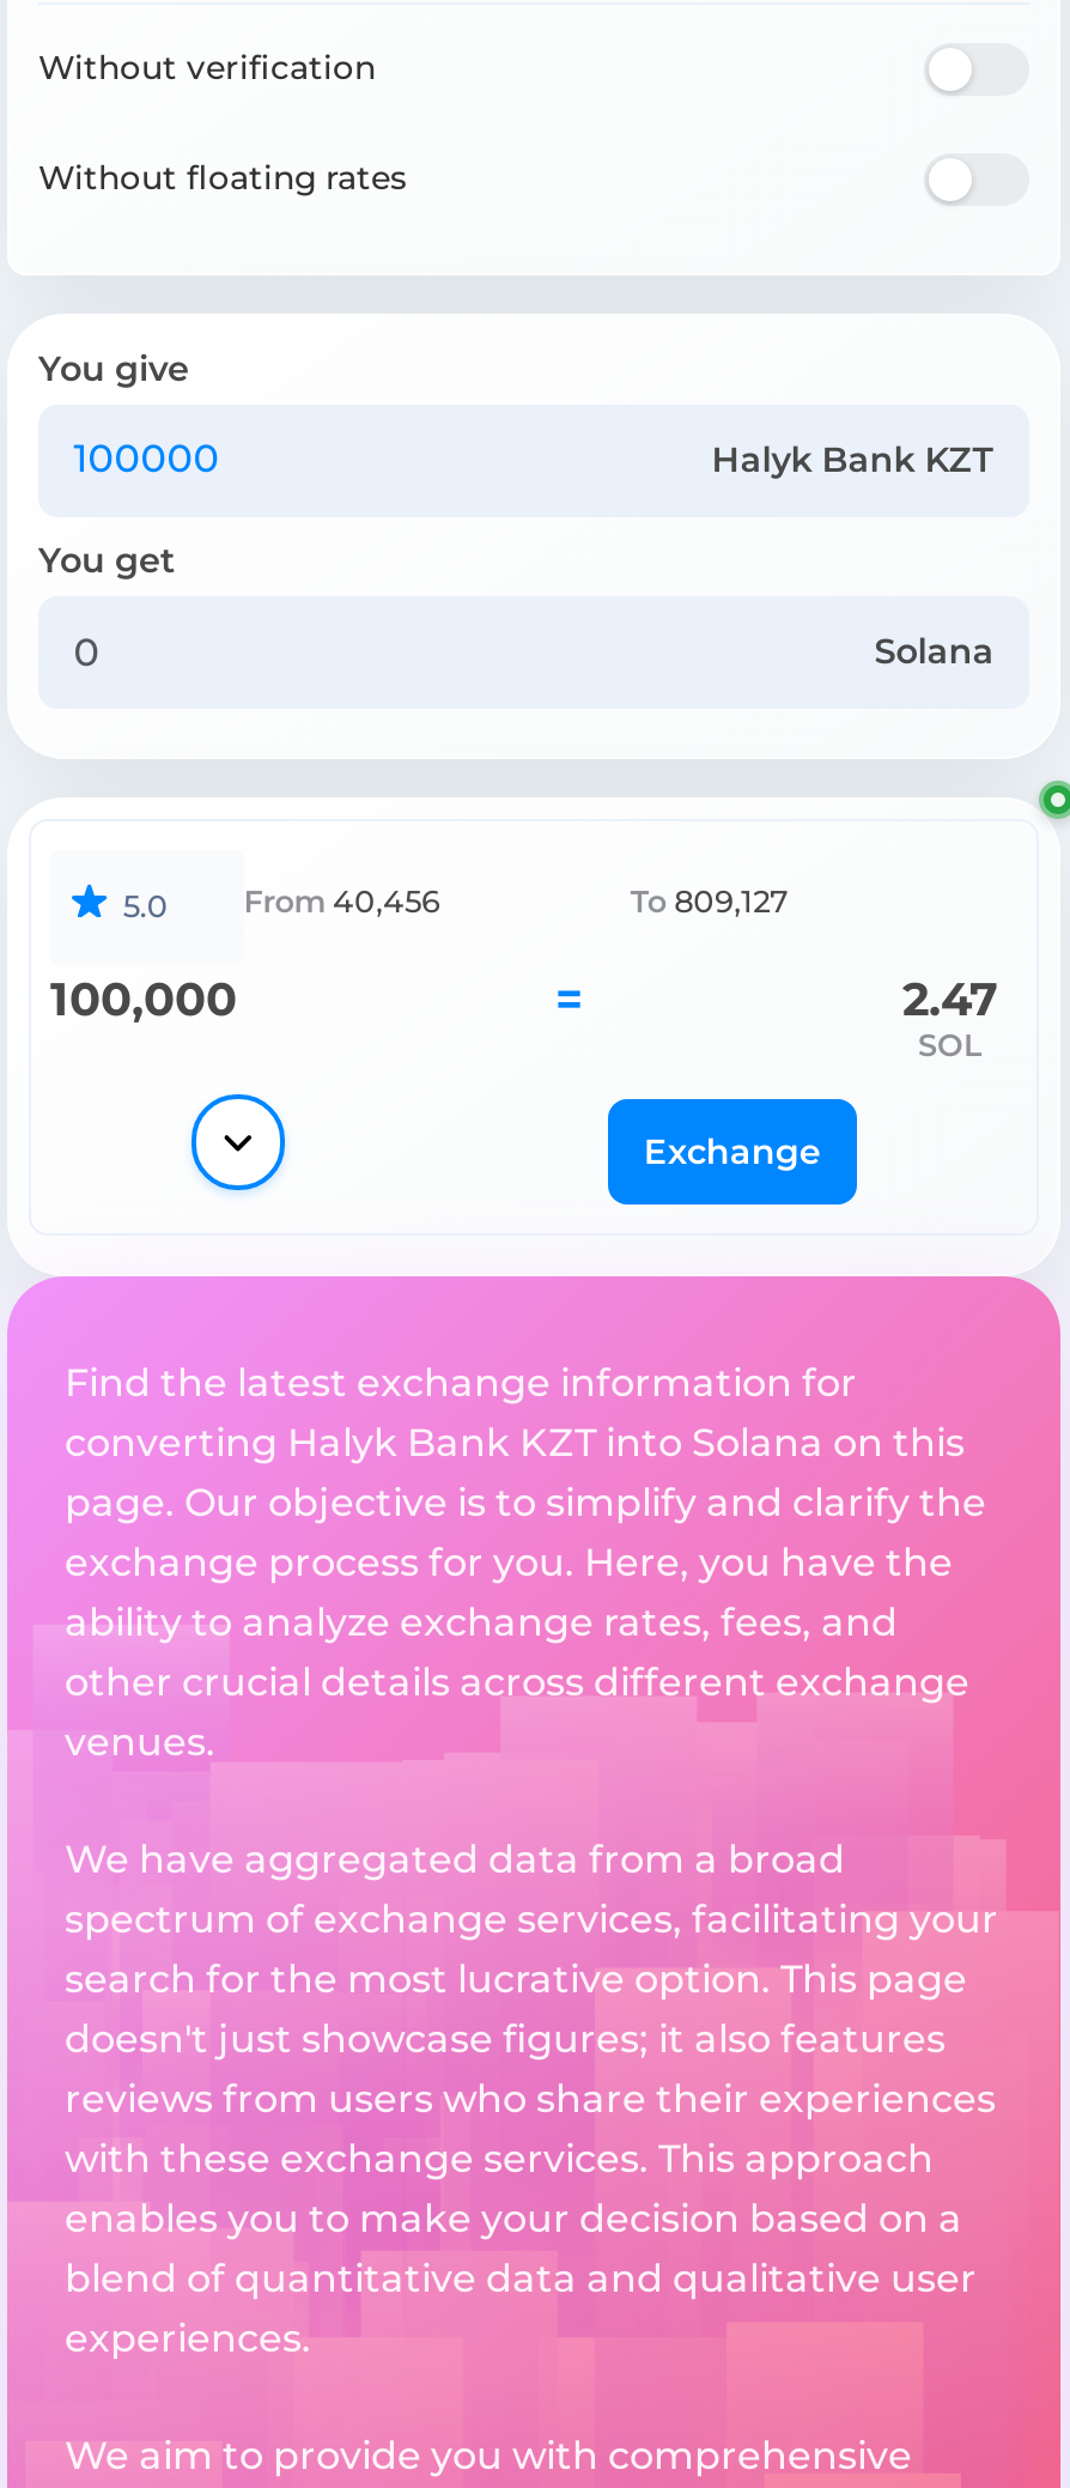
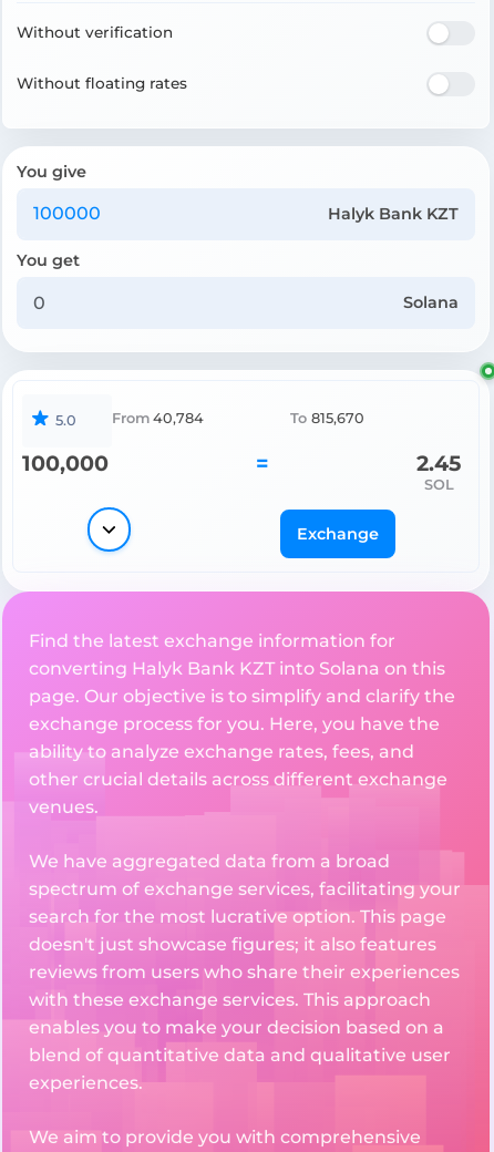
[244,884,440,920] From 40,456 -> [112,410,204,427] From 40,784
[631,884,789,920] To 809,127 -> [291,410,364,427] To 815,670
[902,970,998,1028] 2.47 -> [416,450,461,476] 2.45

